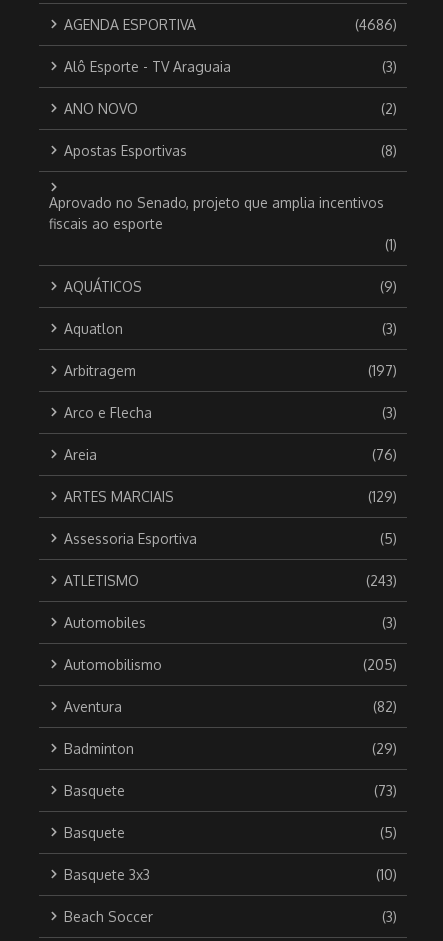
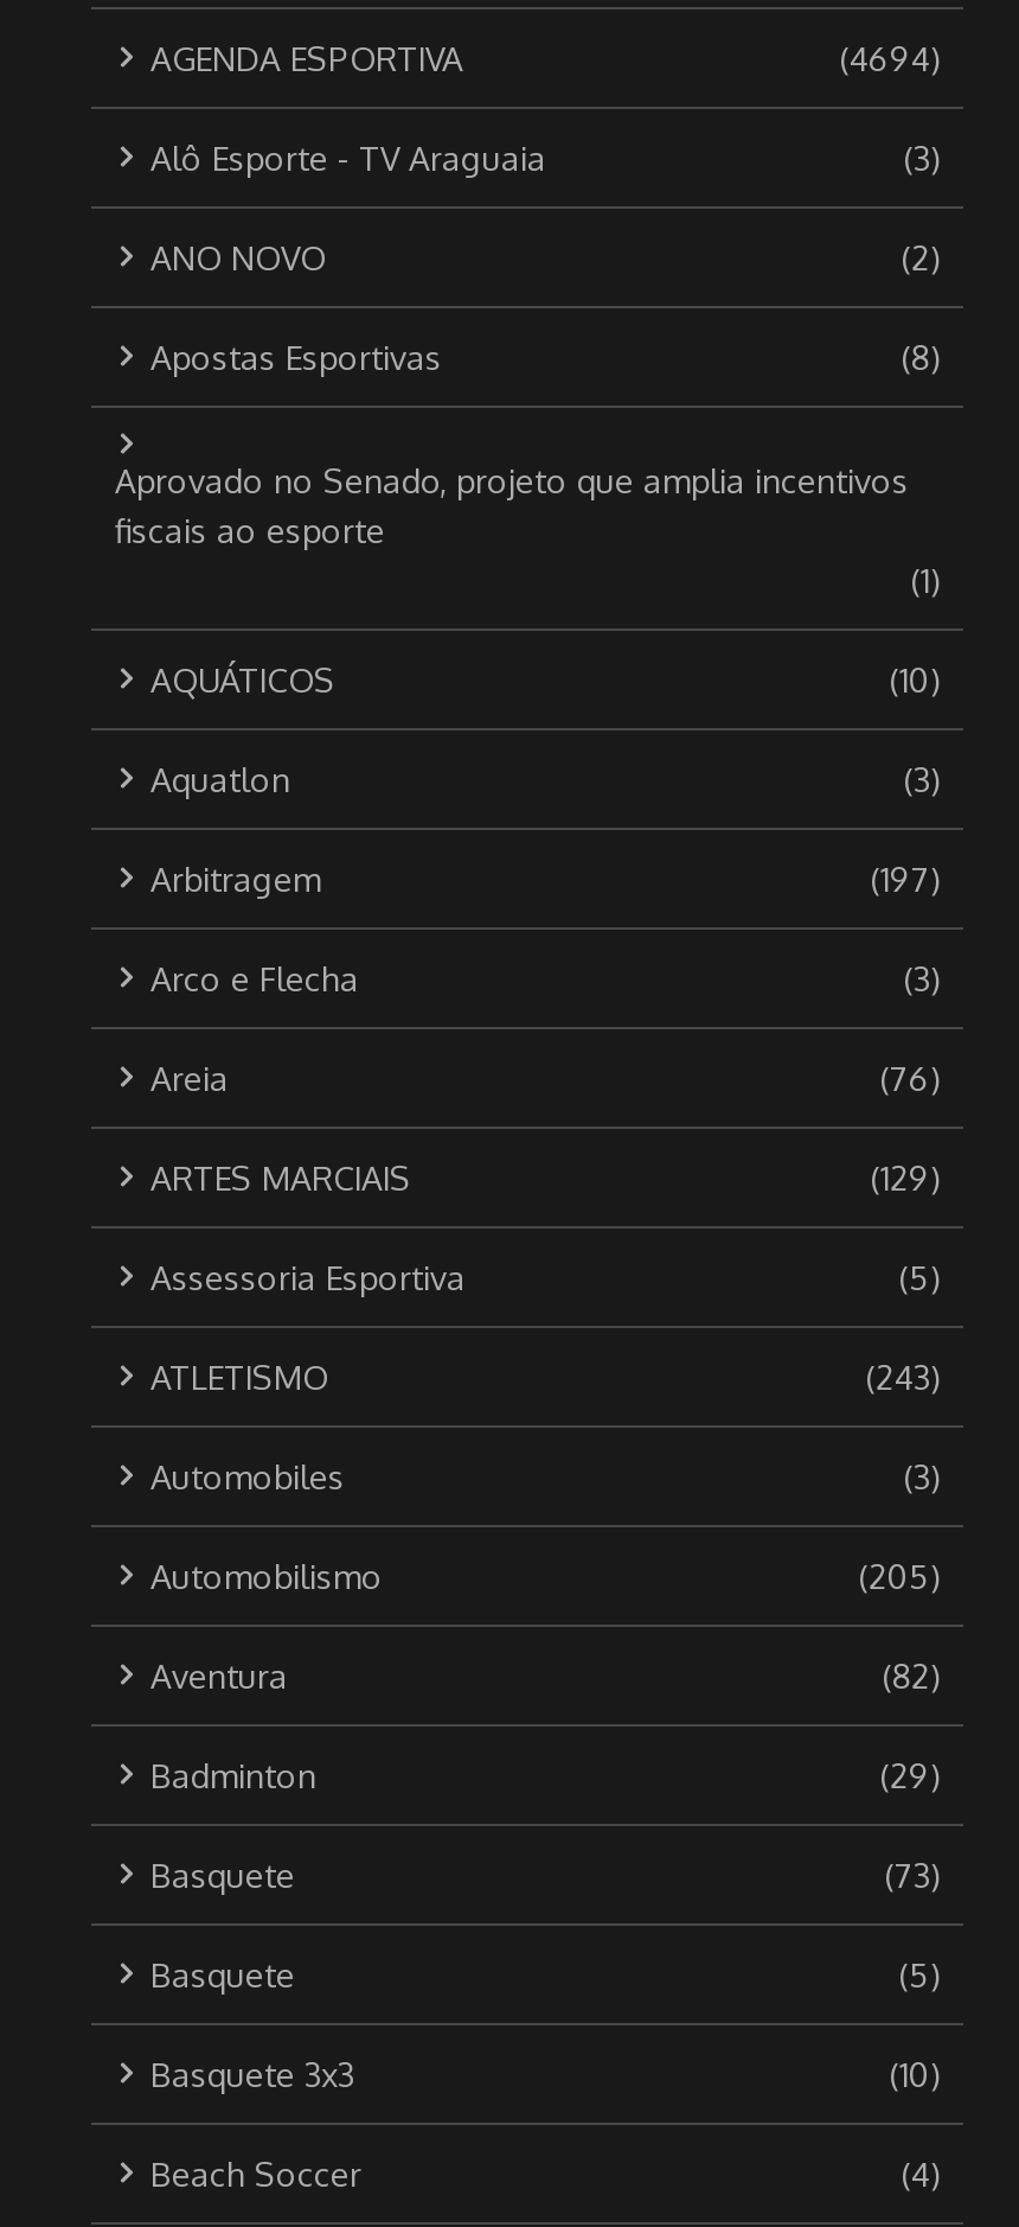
[355,16,397,33] (4686) -> [840,37,940,77] (4694)
[380,278,397,295] (9) -> [890,658,940,699] (10)
[382,908,397,925] (3) -> [902,2153,940,2193] (4)

